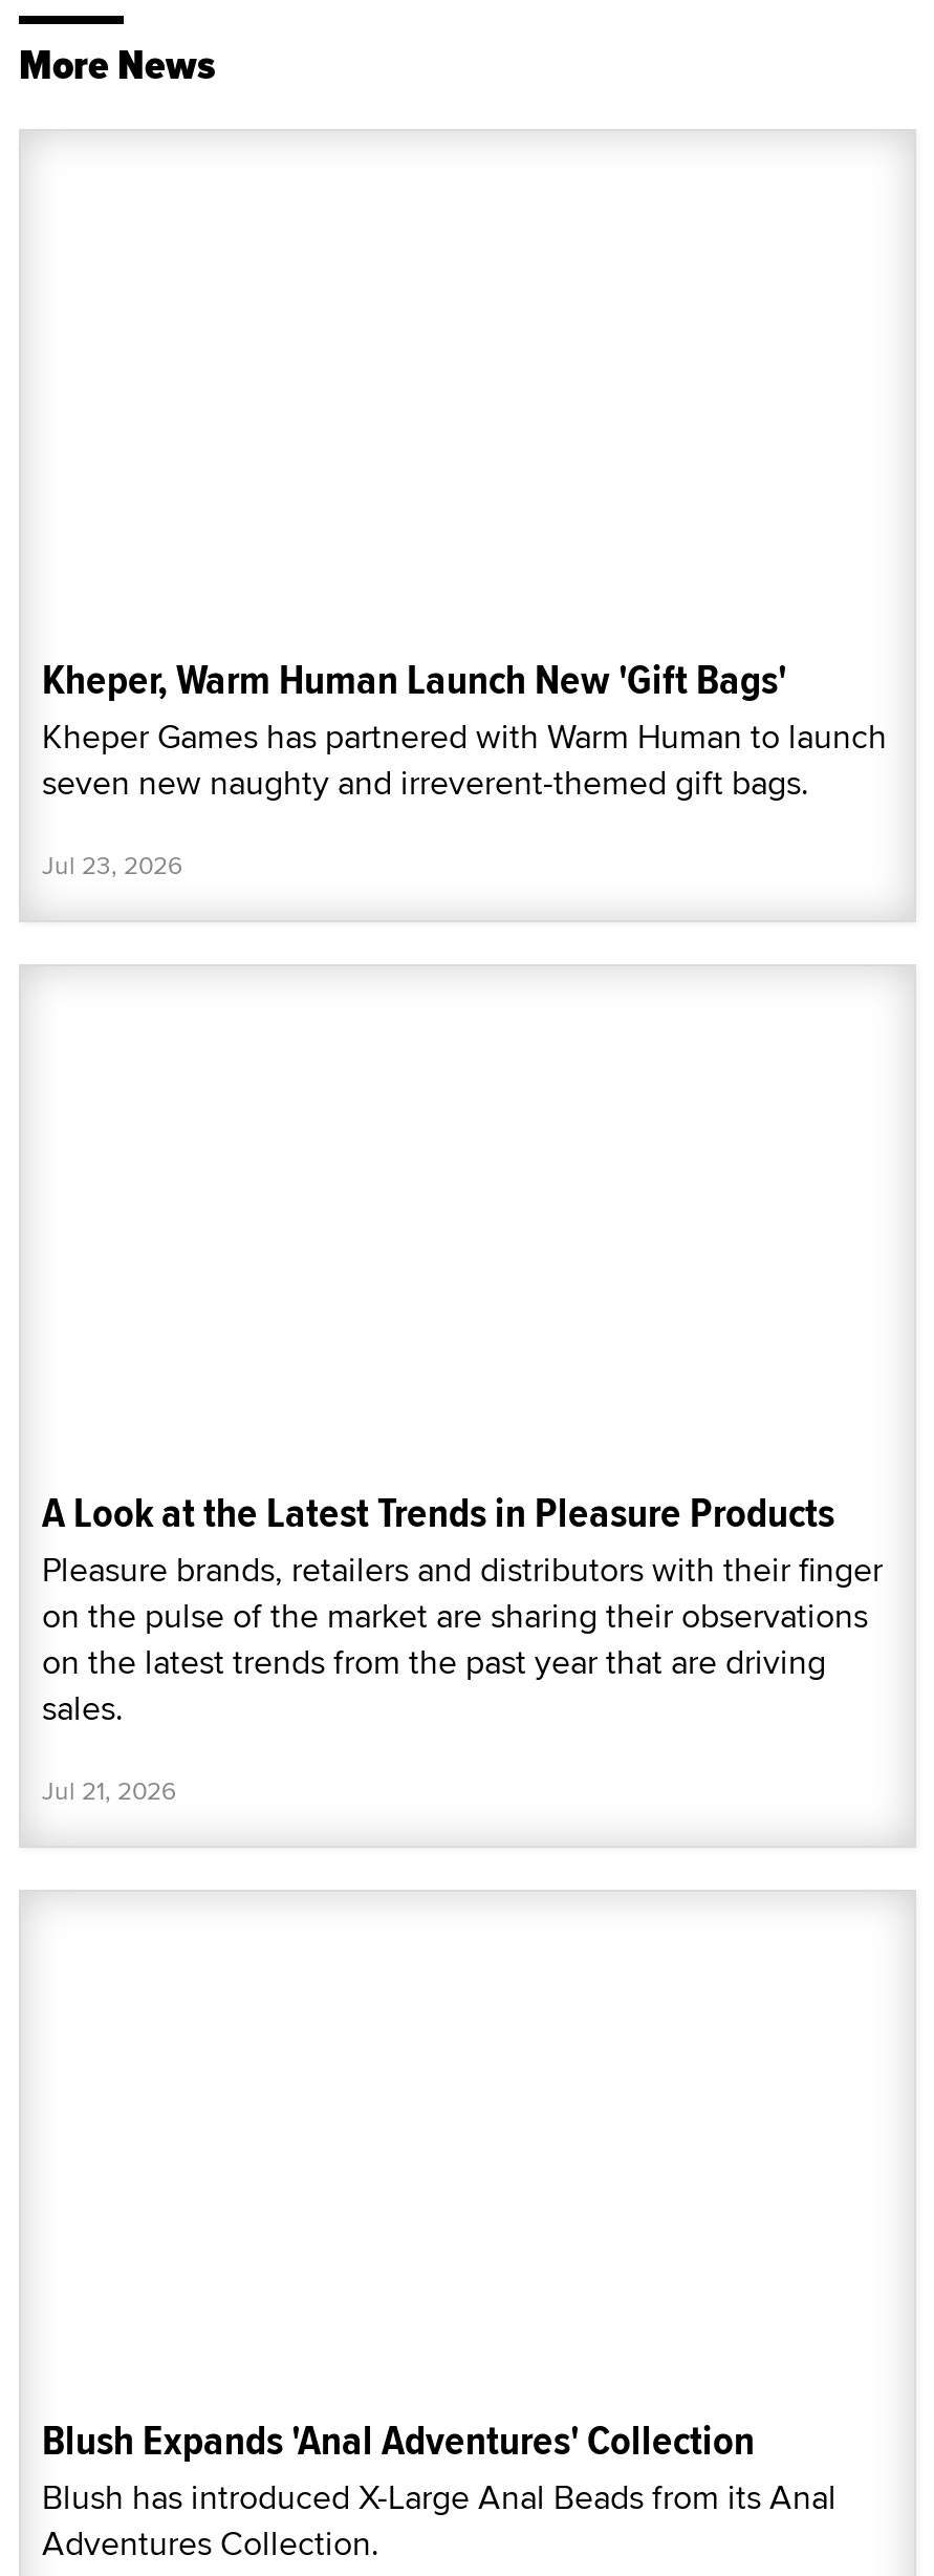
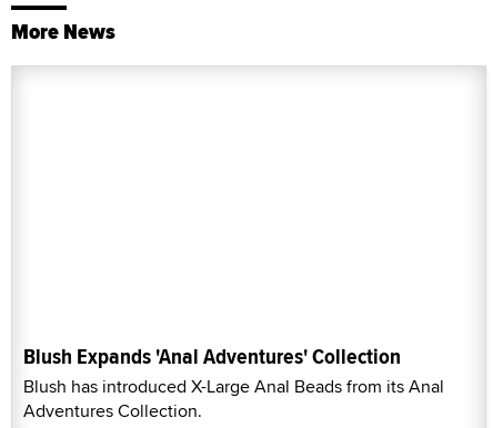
[42,649,887,882] Kheper, Warm Human Launch New 'Gift Bags' | Kheper Games has partnered with Warm Human to launch | seven new naughty and irreverent-themed gift bags. | Jul 23, 2026 -> none
[42,1483,883,1808] A Look at the Latest Trends in Pleasure Products | Pleasure brands, retailers and distributors with their finger | on the pulse of the market are sharing their observations | on the latest trends from the past year that are driving | sales. | Jul 21, 2026 -> none

